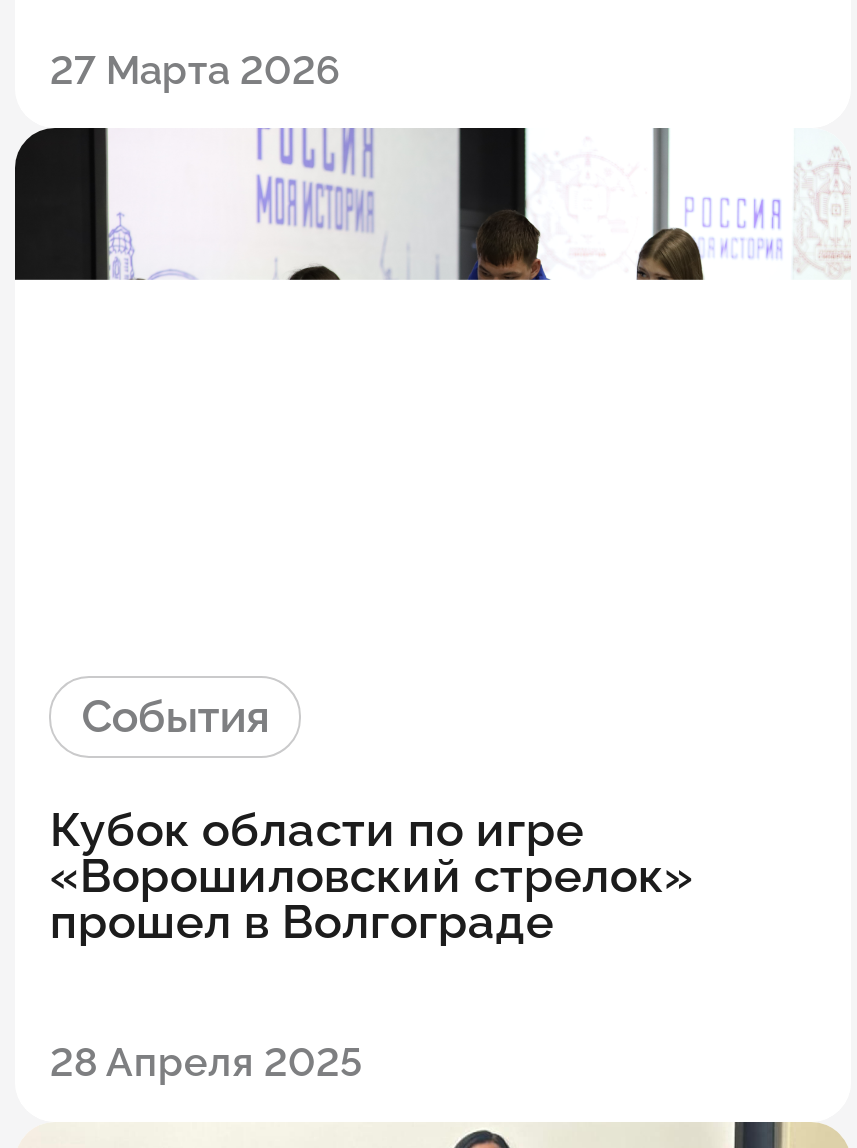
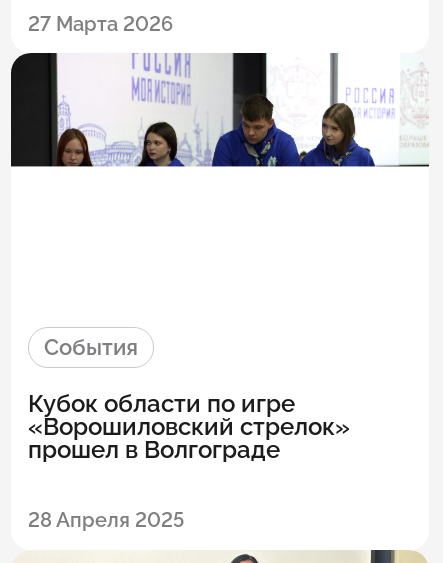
none -> [10,128,430,168] [image]

